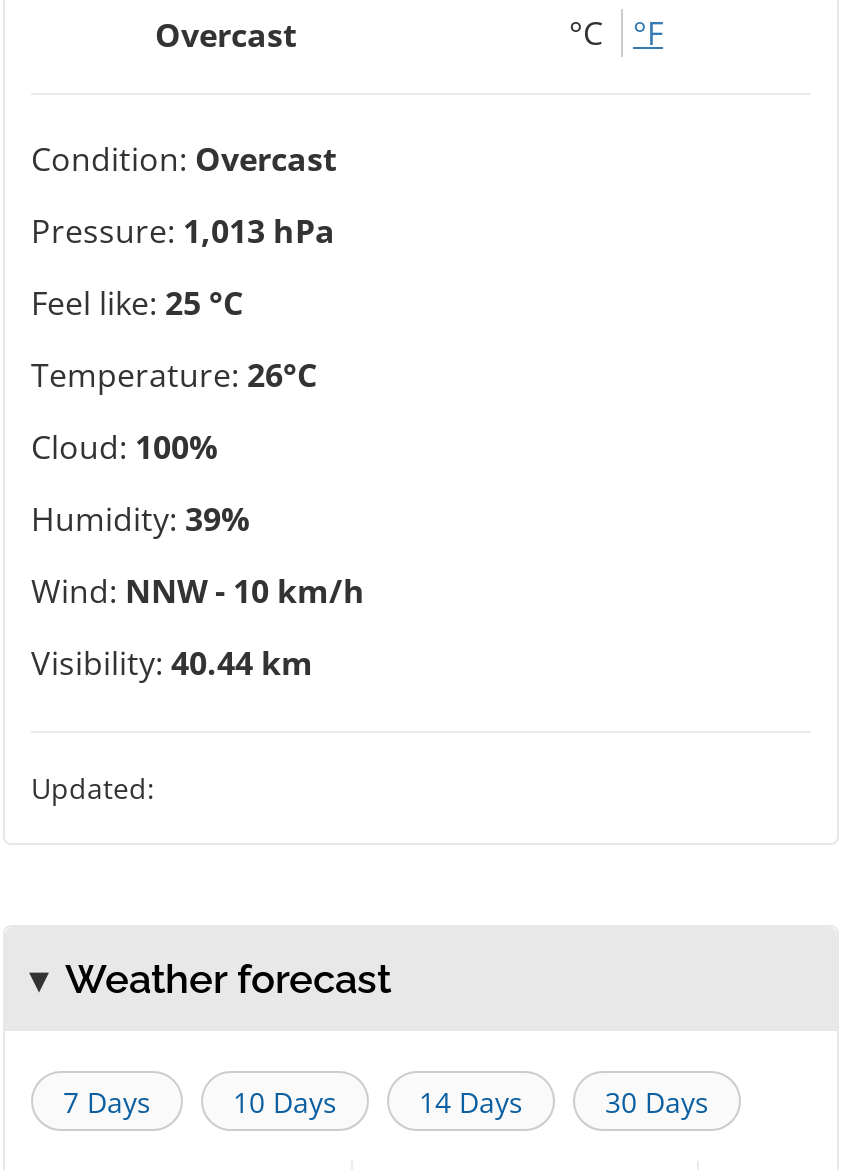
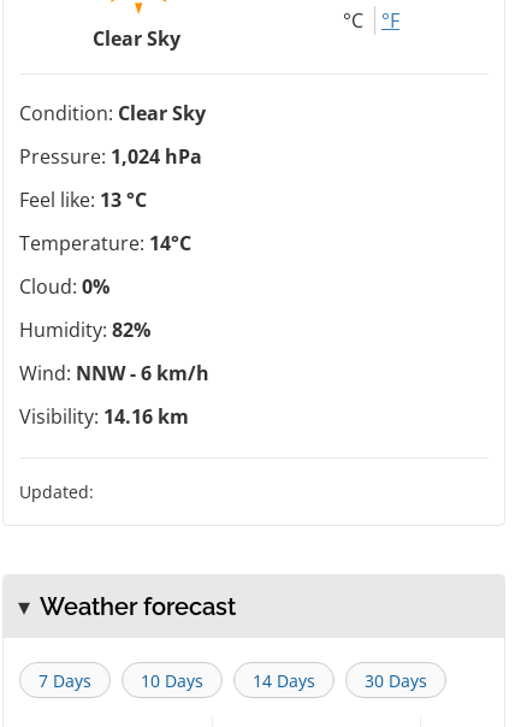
[155,14,297,58] Overcast -> [93,26,180,52] Clear Sky
[31,138,337,182] Condition: Overcast -> [19,100,206,127] Condition: Clear Sky
[31,210,335,254] Pressure: 1,013 hPa -> [19,144,202,170] Pressure: 1,024 hPa
[31,282,243,326] Feel like: 25 °C -> [19,187,147,214] Feel like: 13 °C
[31,354,317,398] Temperature: 26°C -> [19,230,191,257] Temperature: 14°C
[31,426,217,470] Cloud: 100% -> [19,274,109,300] Cloud: 0%
[31,498,249,542] Humidity: 39% -> [19,317,150,344] Humidity: 82%
[31,570,365,614] Wind: NNW - 10 km/h -> [19,360,209,387] Wind: NNW - 6 km/h
[31,642,313,686] Visibility: 40.44 km -> [19,404,189,430] Visibility: 14.16 km

